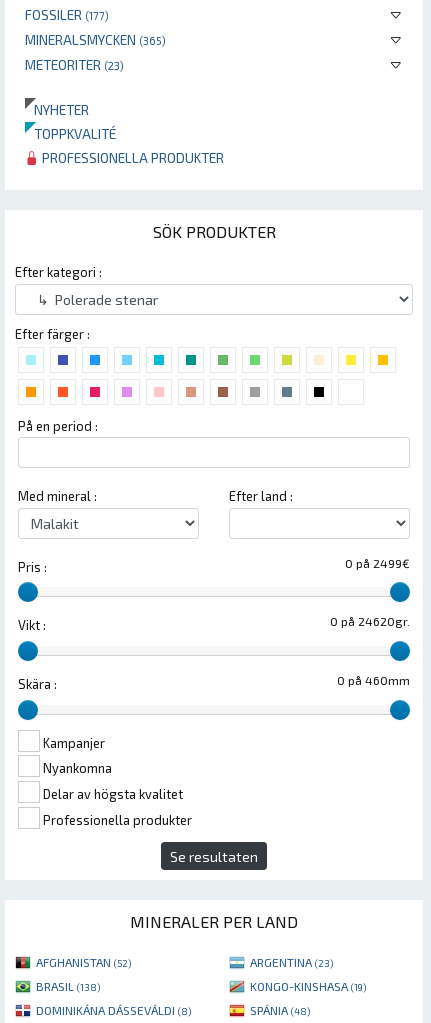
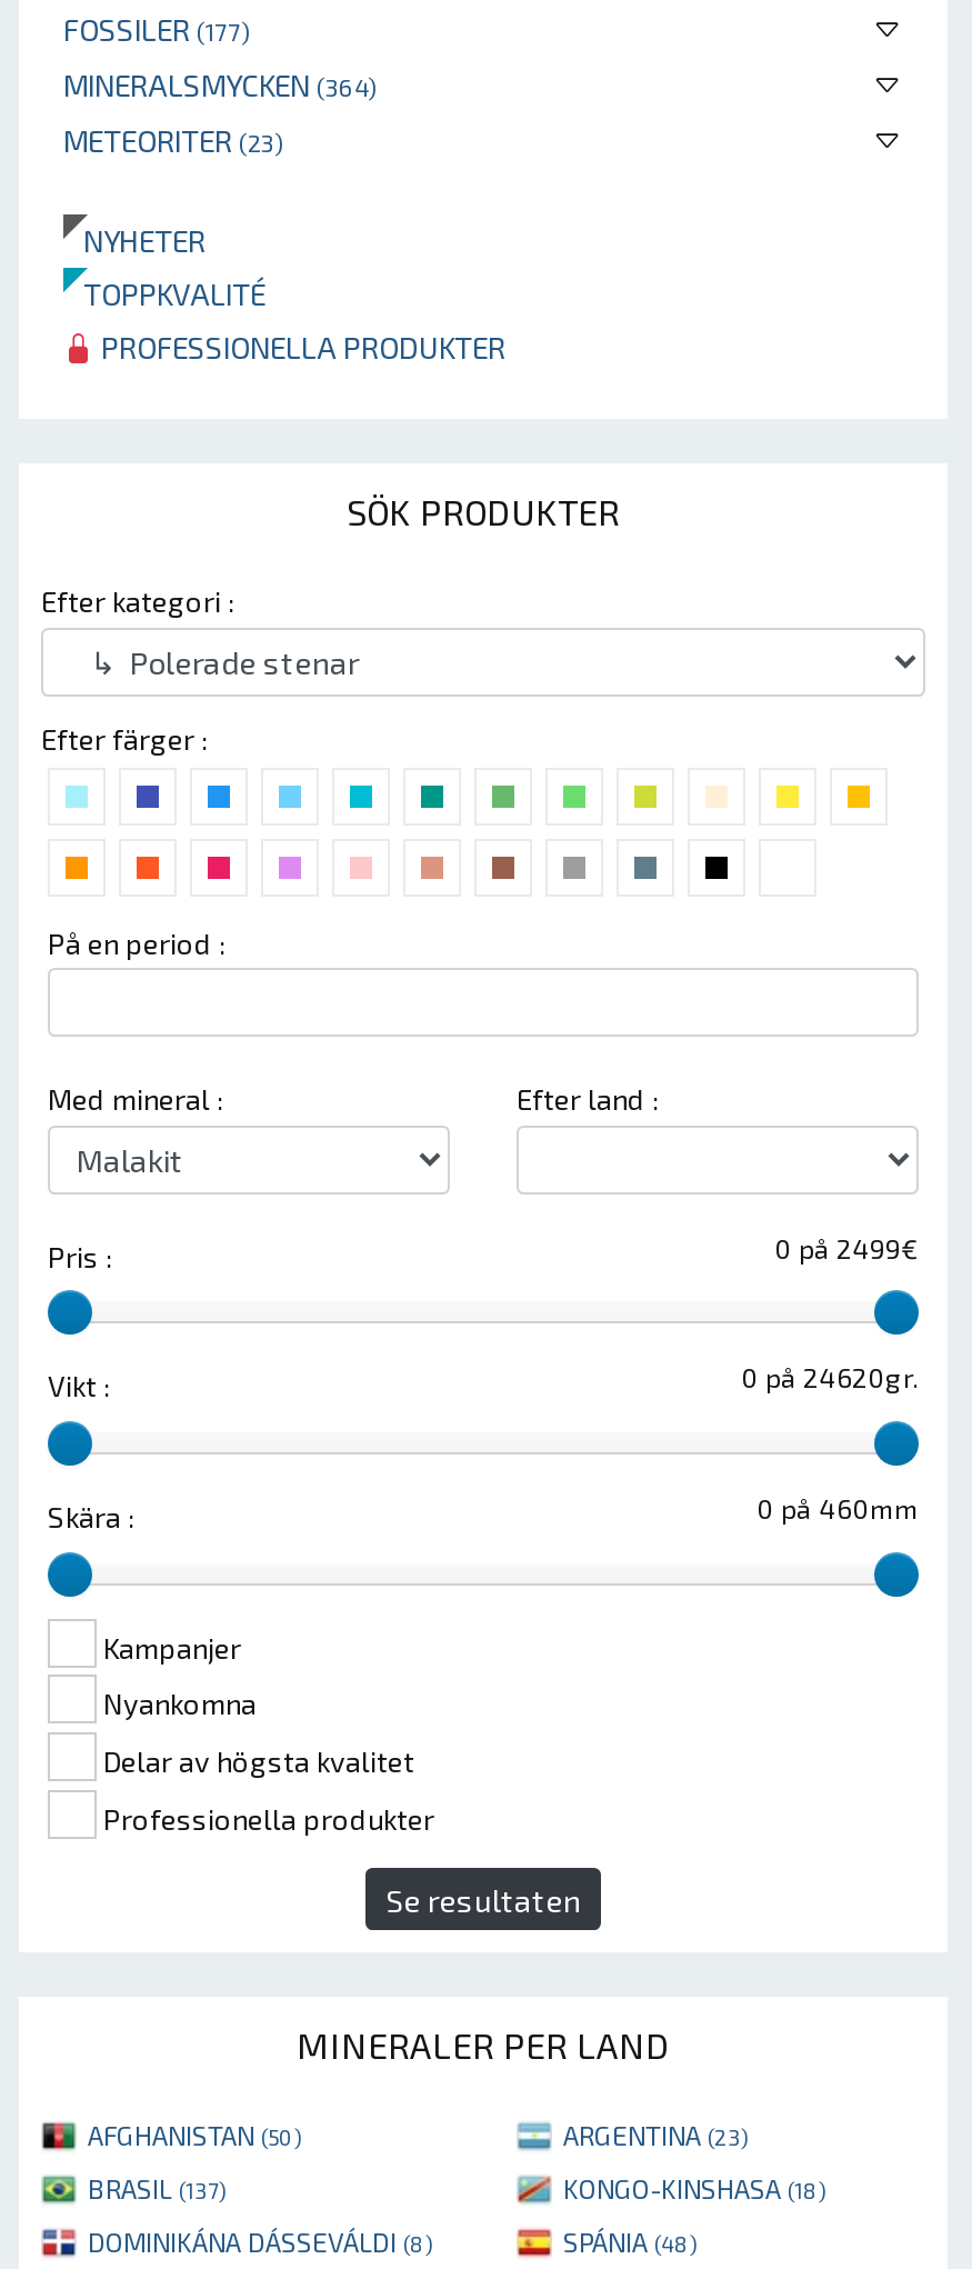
[25,31,166,48] MINERALSMYCKEN (365) -> [63,66,377,103] MINERALSMYCKEN (364)
[36,955,131,969] AFGHANISTAN (52) -> [88,2120,301,2151] AFGHANISTAN (50)
[36,979,100,993] BRASIL (138) -> [88,2173,226,2204] BRASIL (137)
[250,979,366,993] KONGO-KINSHASA (19) -> [563,2173,825,2204] KONGO-KINSHASA (18)

